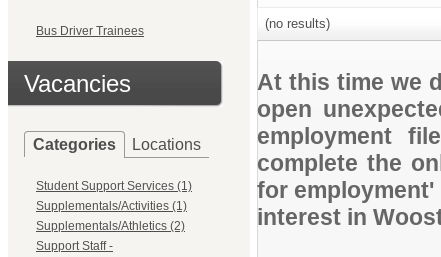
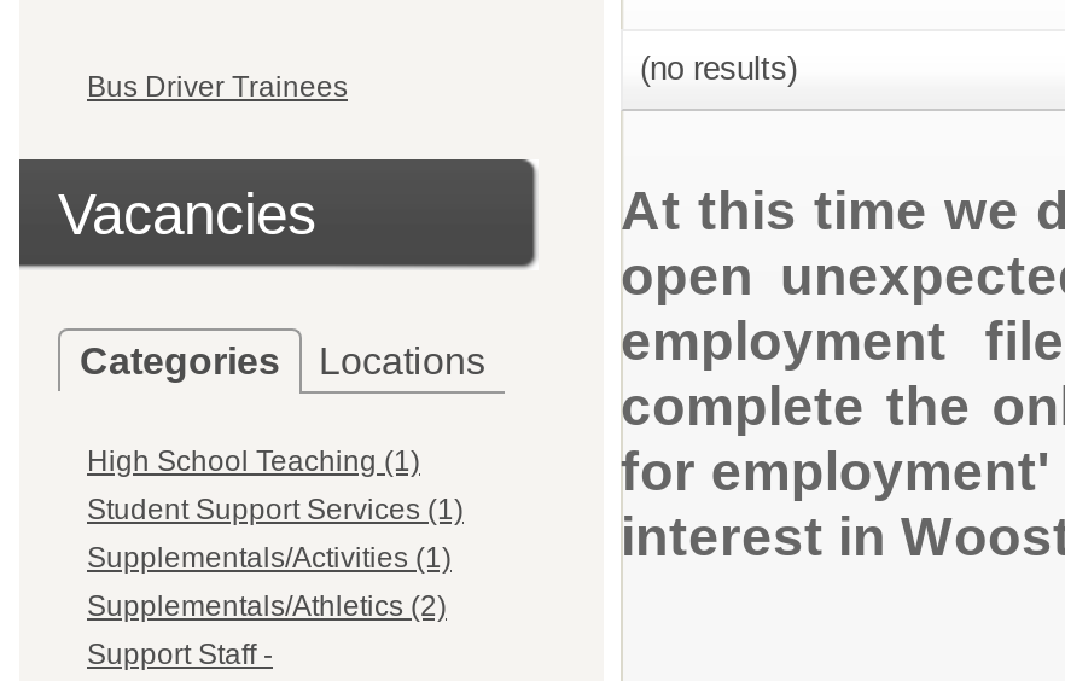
none -> [87,444,420,478] High School Teaching (1)

